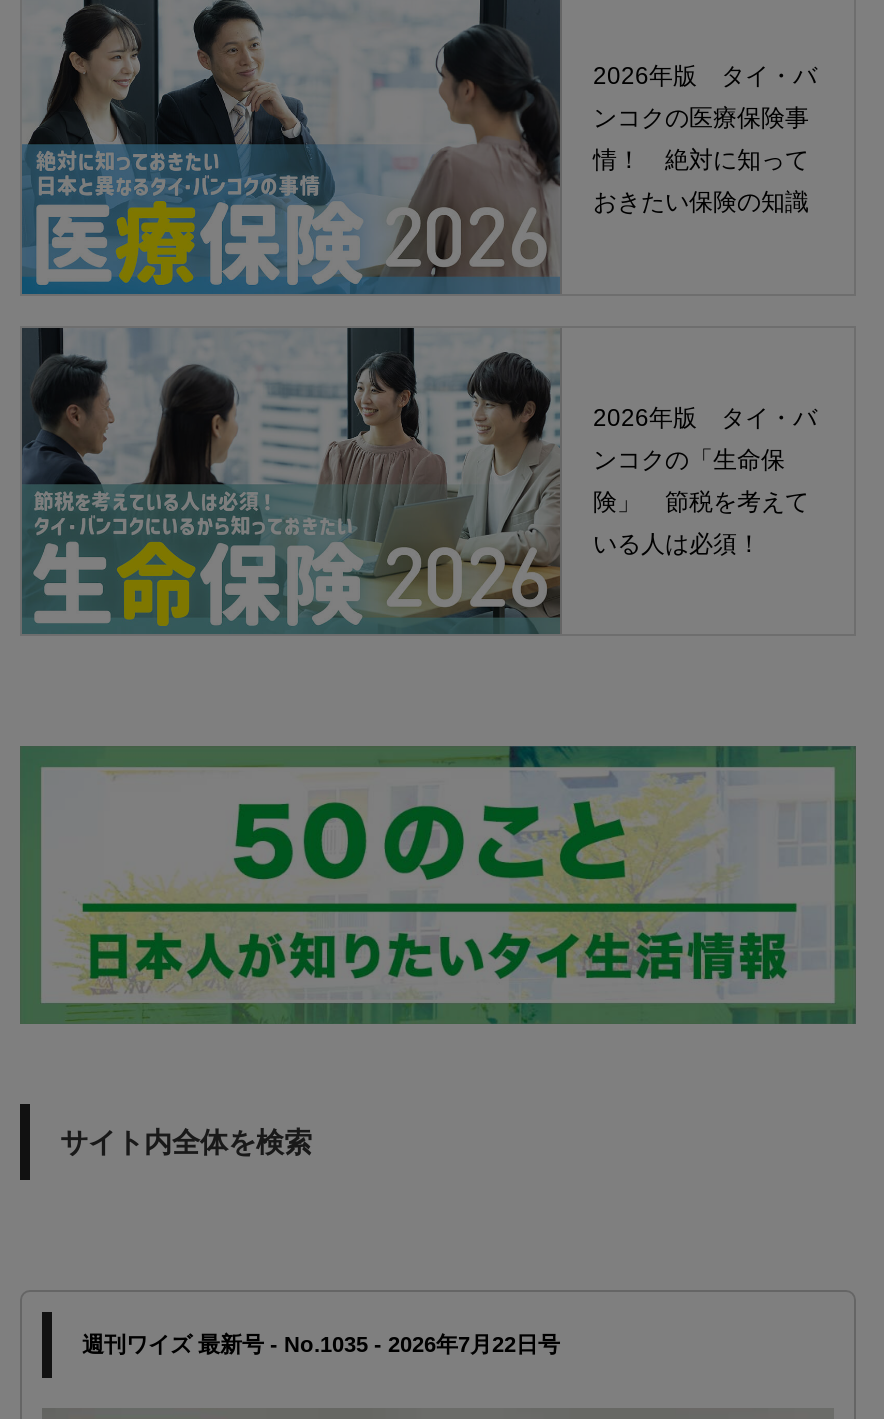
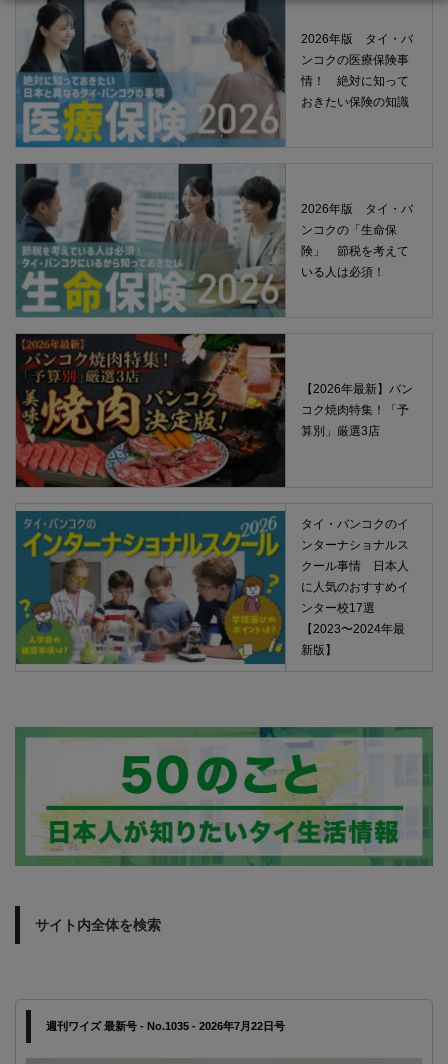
none -> [15,333,413,501] [image] | 【2026年最新】バン | コク焼肉特集！「予 | 算別」厳選3店
none -> [15,510,409,671] [image] | タイ・バンコクのイ | ンターナショナルス | クール事情 日本人 | に人気のおすすめイ | ンター校17選 | 【2023〜2024年最 | 新版】

